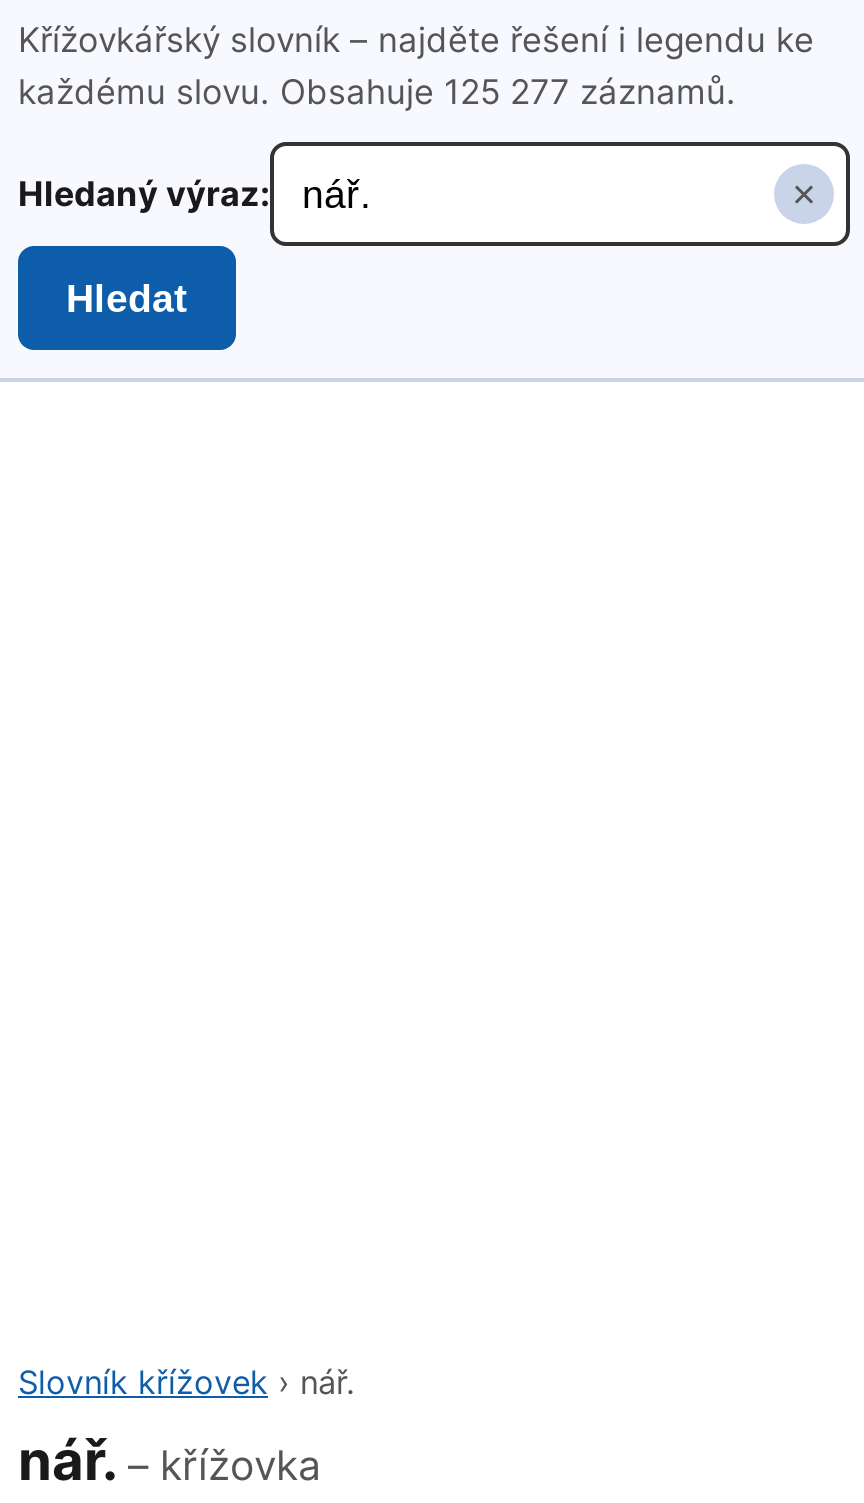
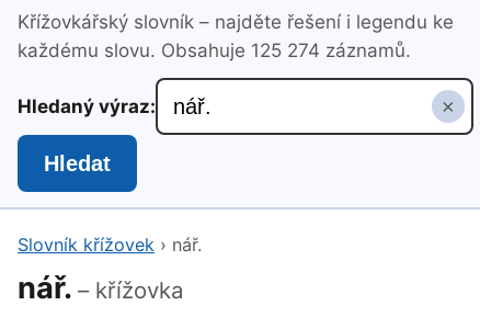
[18,72,736,112] každému slovu. Obsahuje 125 277 záznamů. -> [18,39,411,61] každému slovu. Obsahuje 125 274 záznamů.

